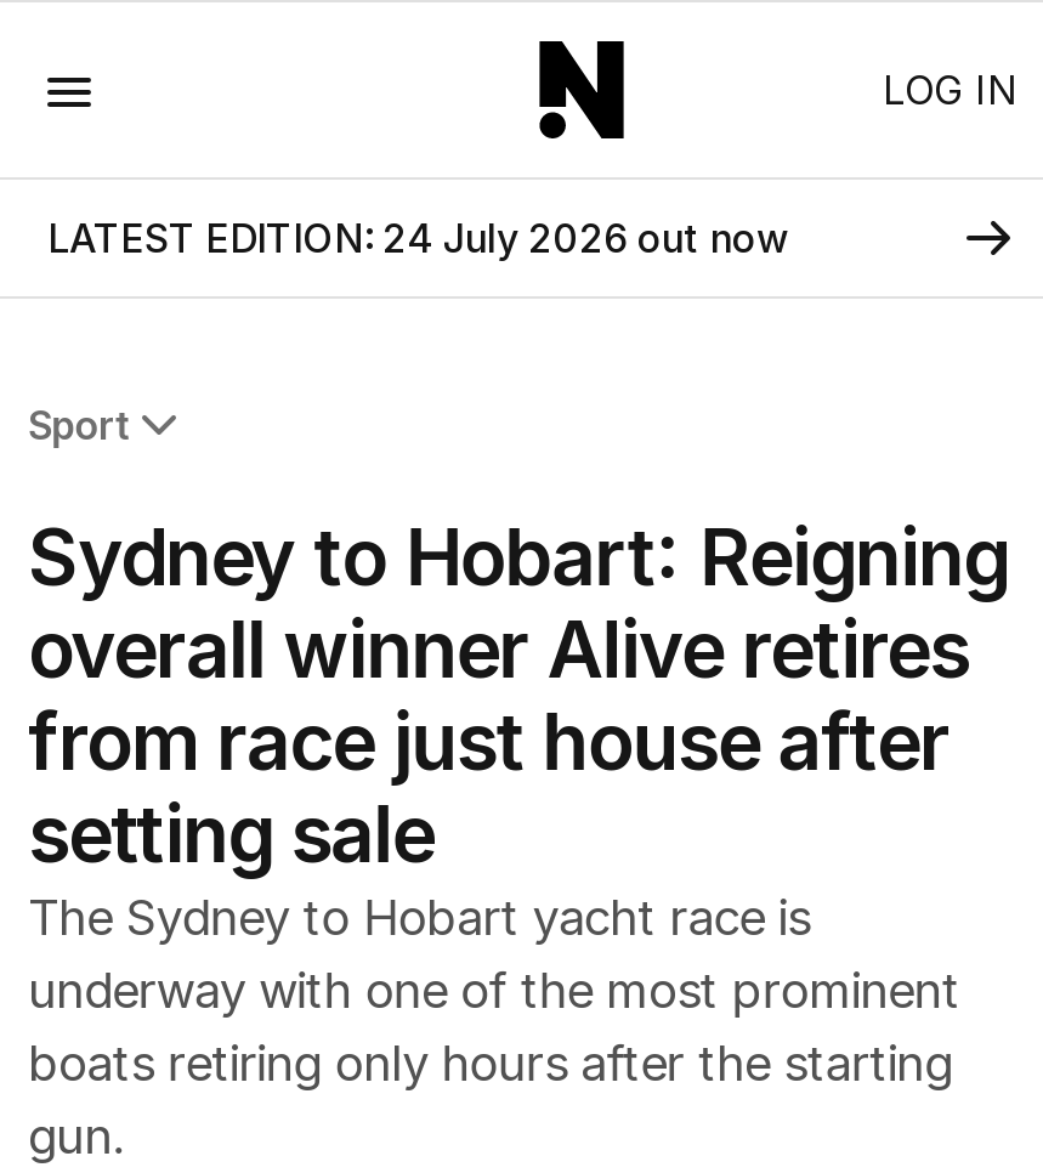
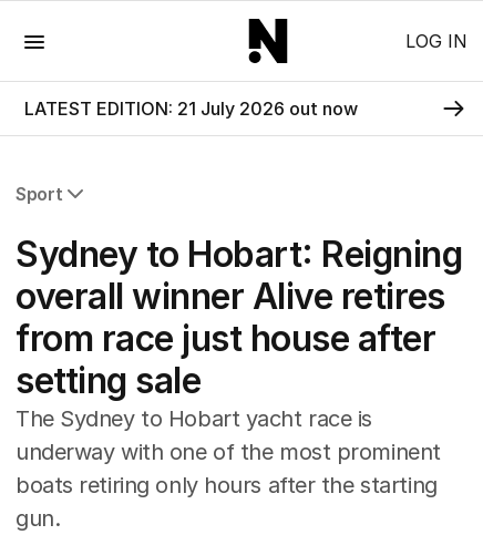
[47,214,788,262] LATEST EDITION: 24 July 2026 out now -> [24,97,358,120] LATEST EDITION: 21 July 2026 out now

